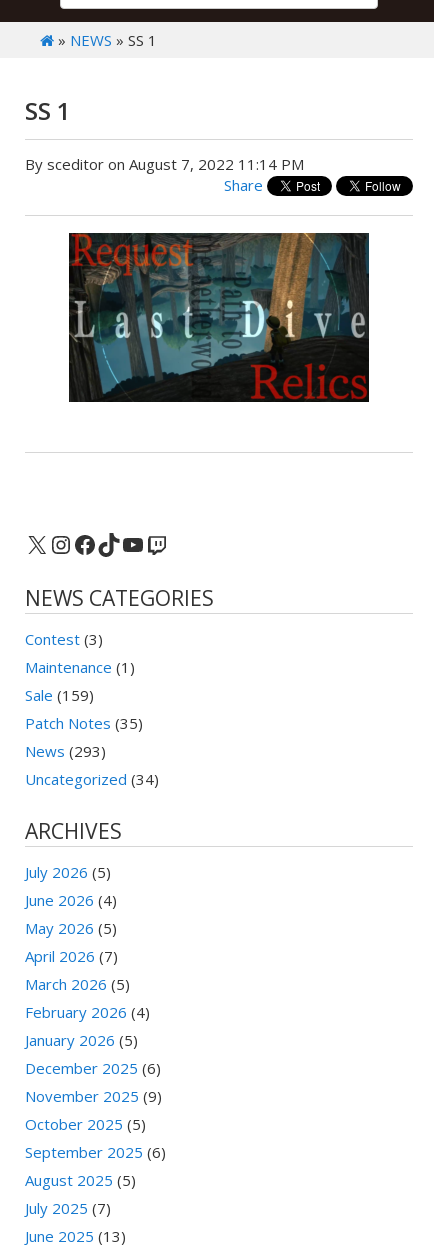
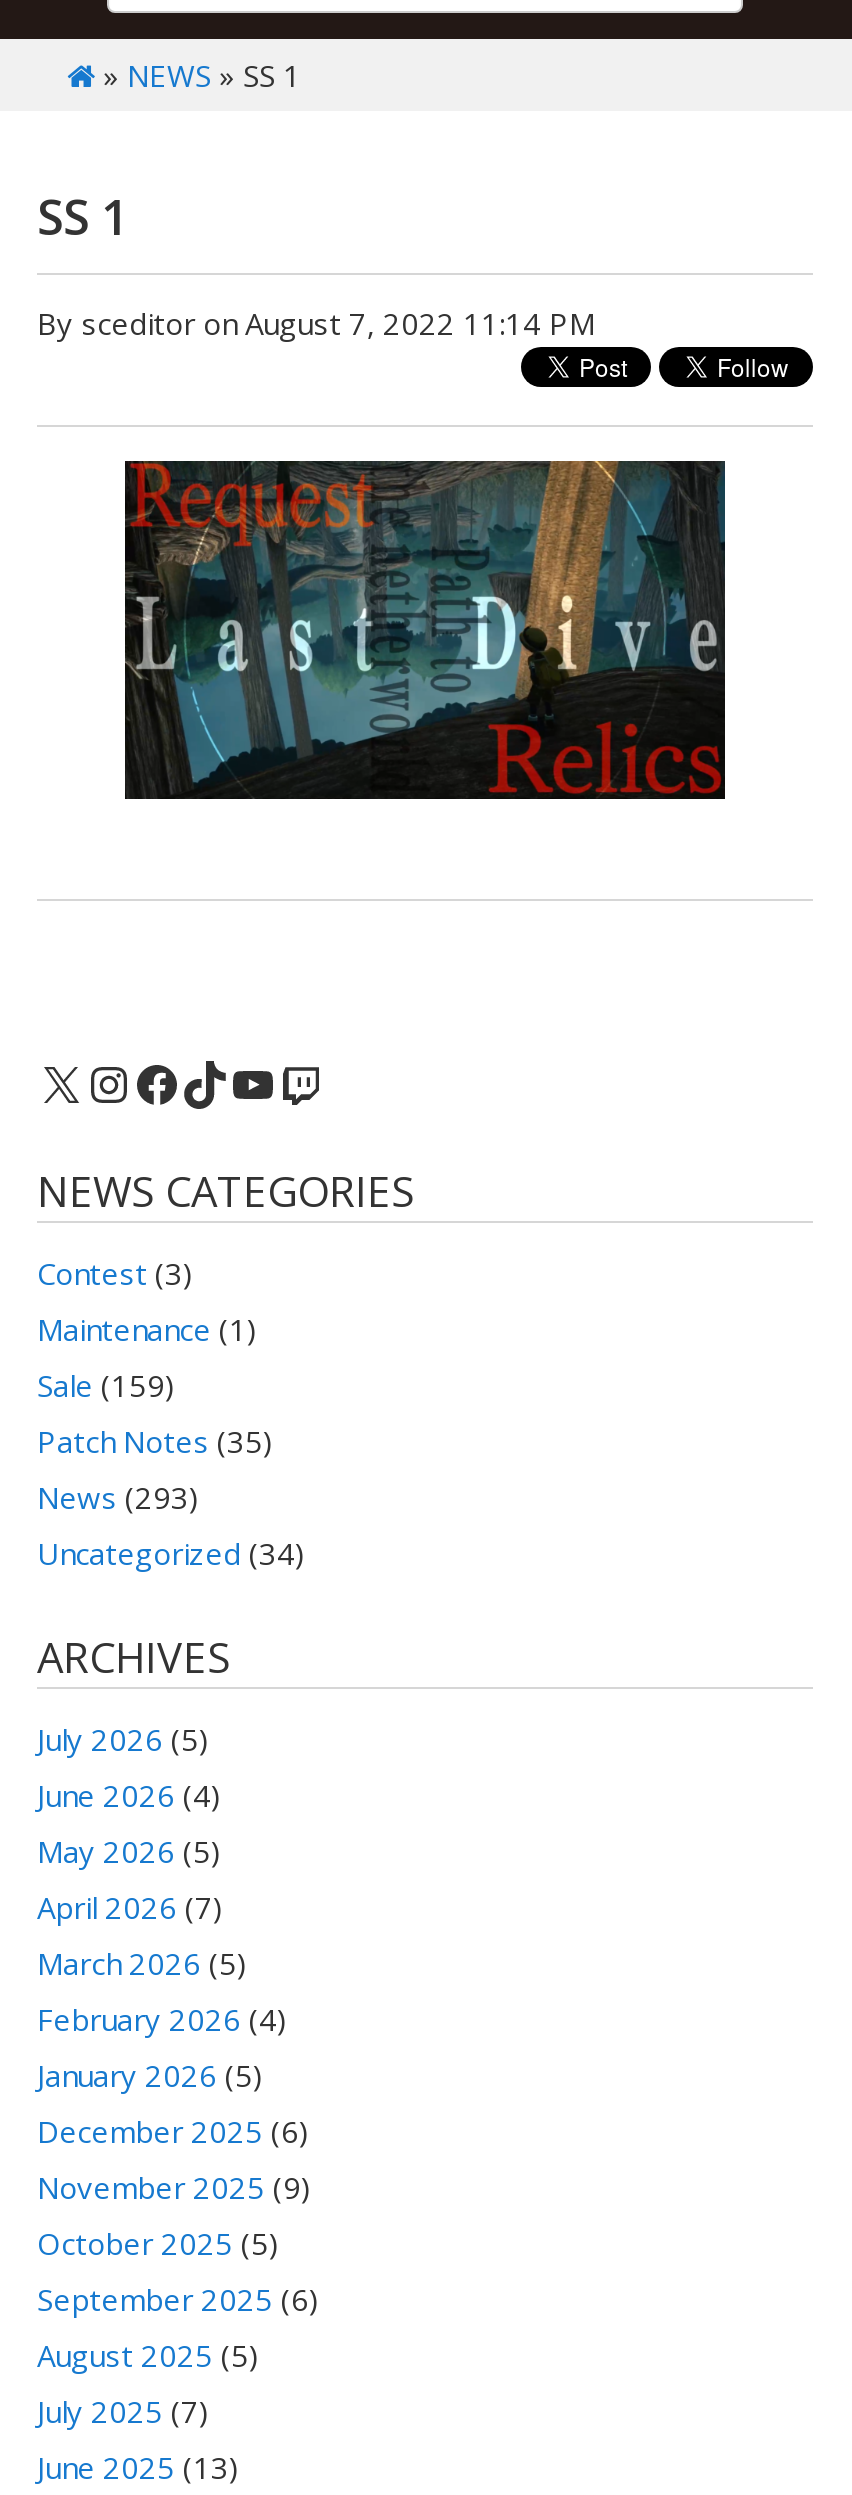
[224,175,263,195] Share -> none

